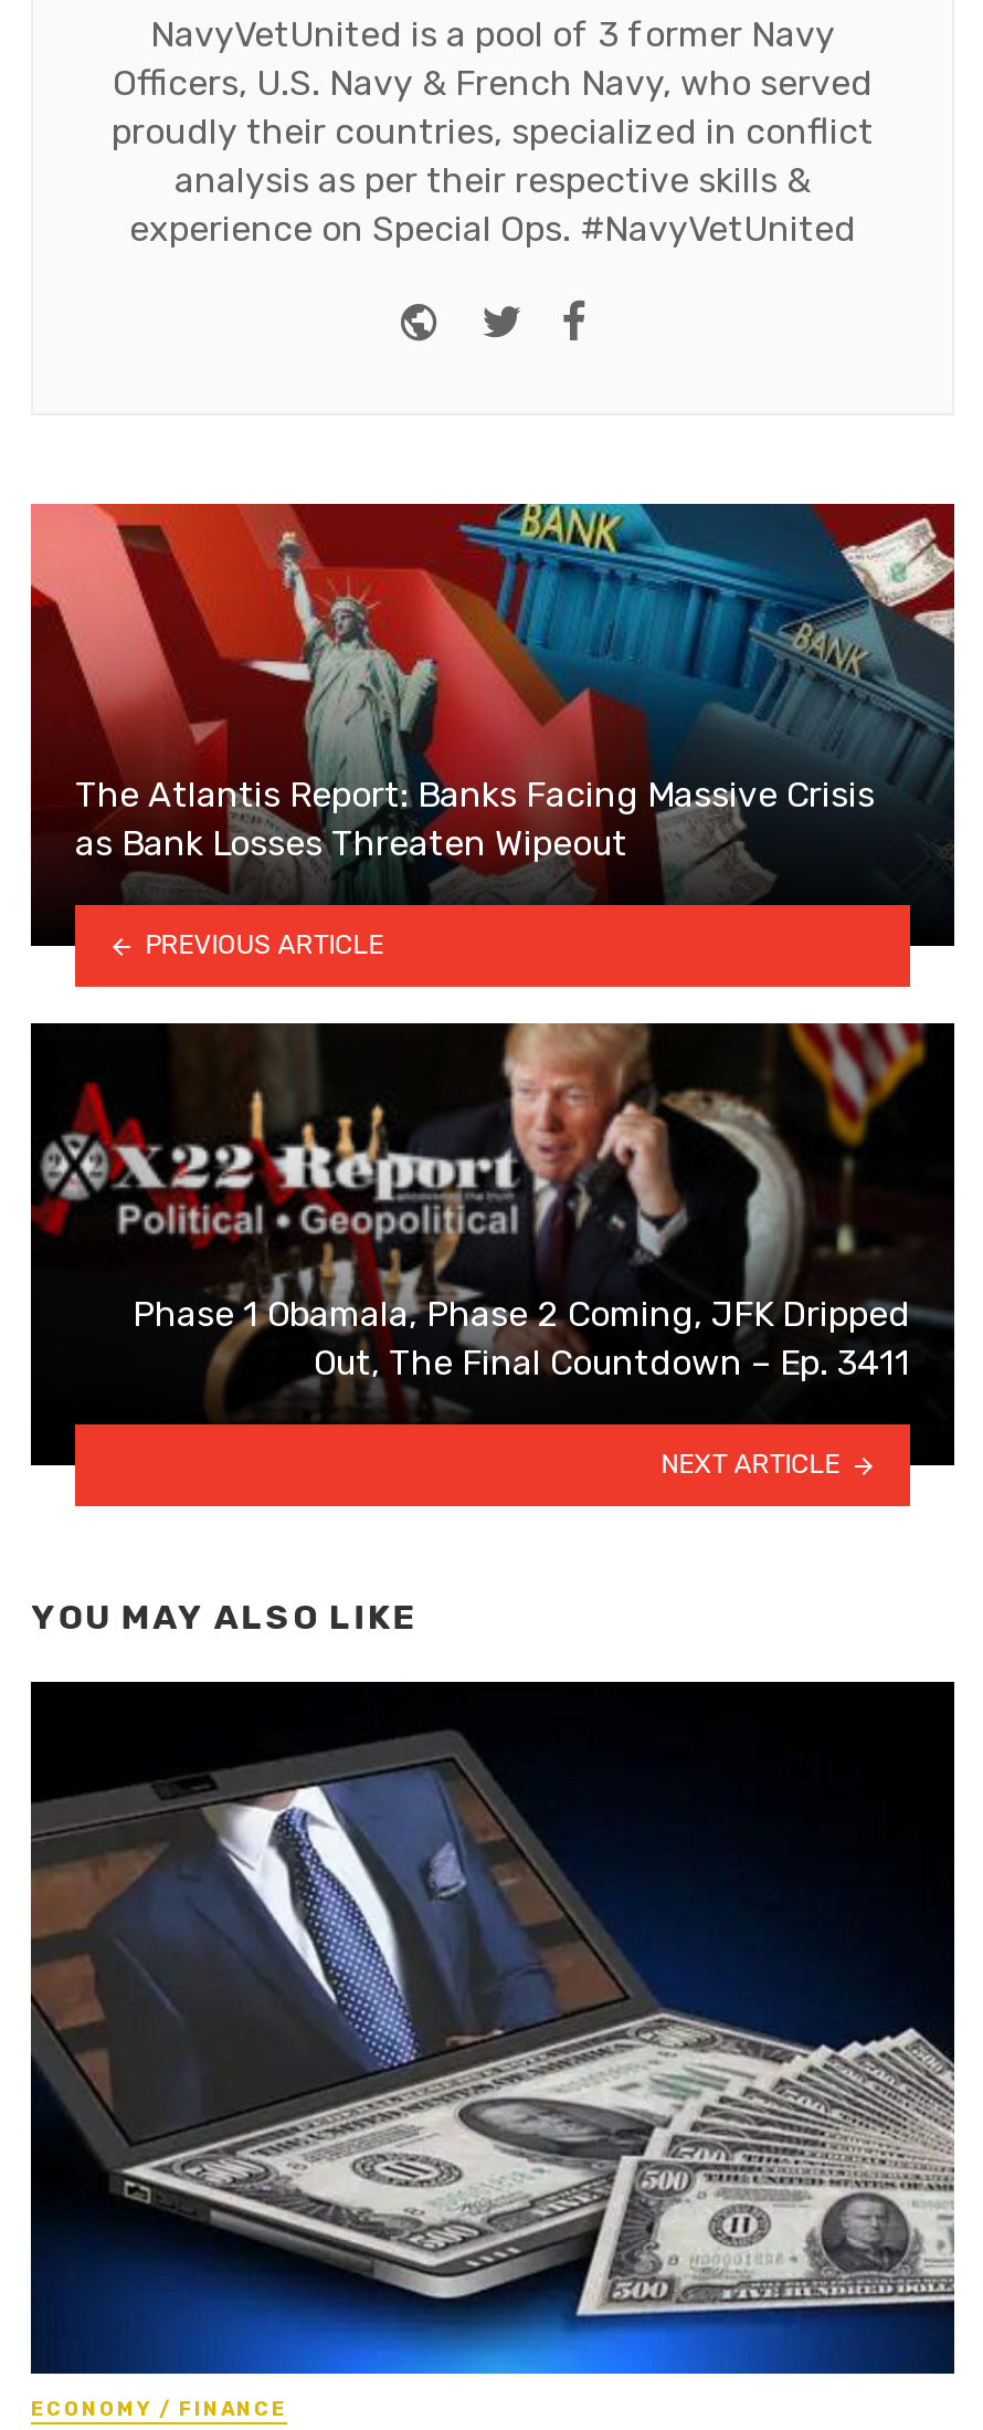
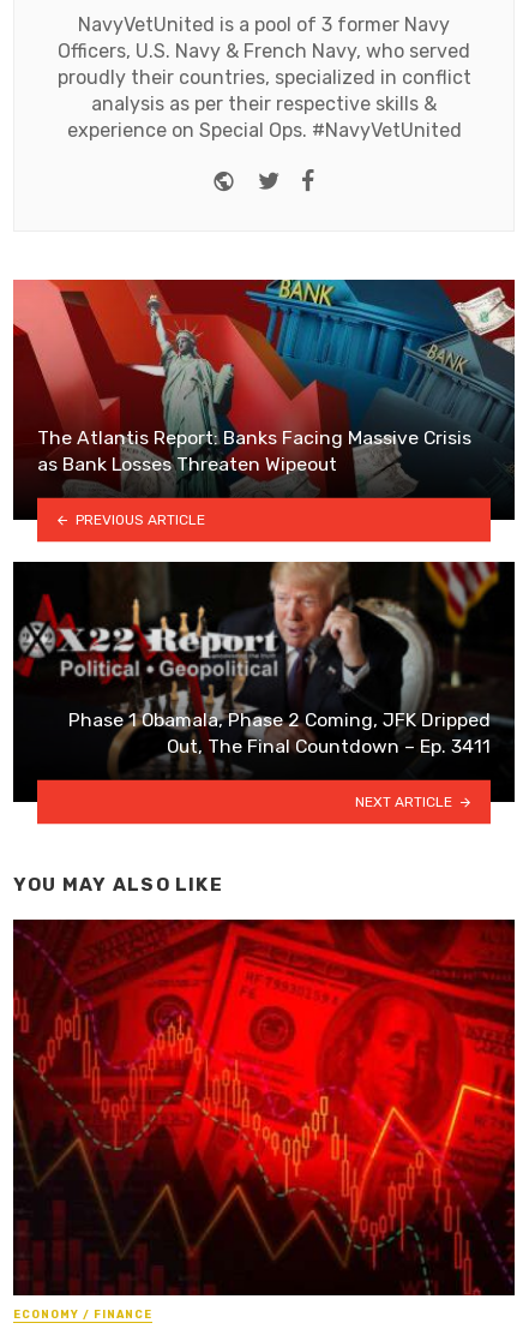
[29,1680,956,2376] [image] -> [12,918,516,1297] [image]

